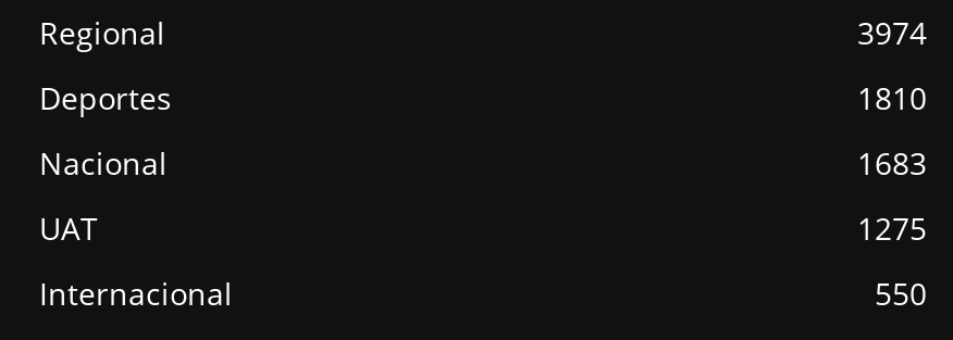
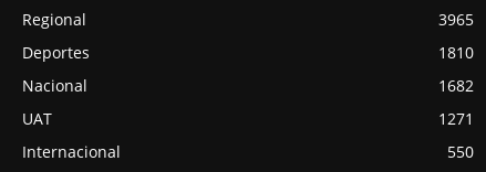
[857,13,927,54] 3974 -> [438,9,474,30] 3965
[857,143,927,184] 1683 -> [438,75,474,96] 1682
[857,208,927,250] 1275 -> [438,108,474,129] 1271

